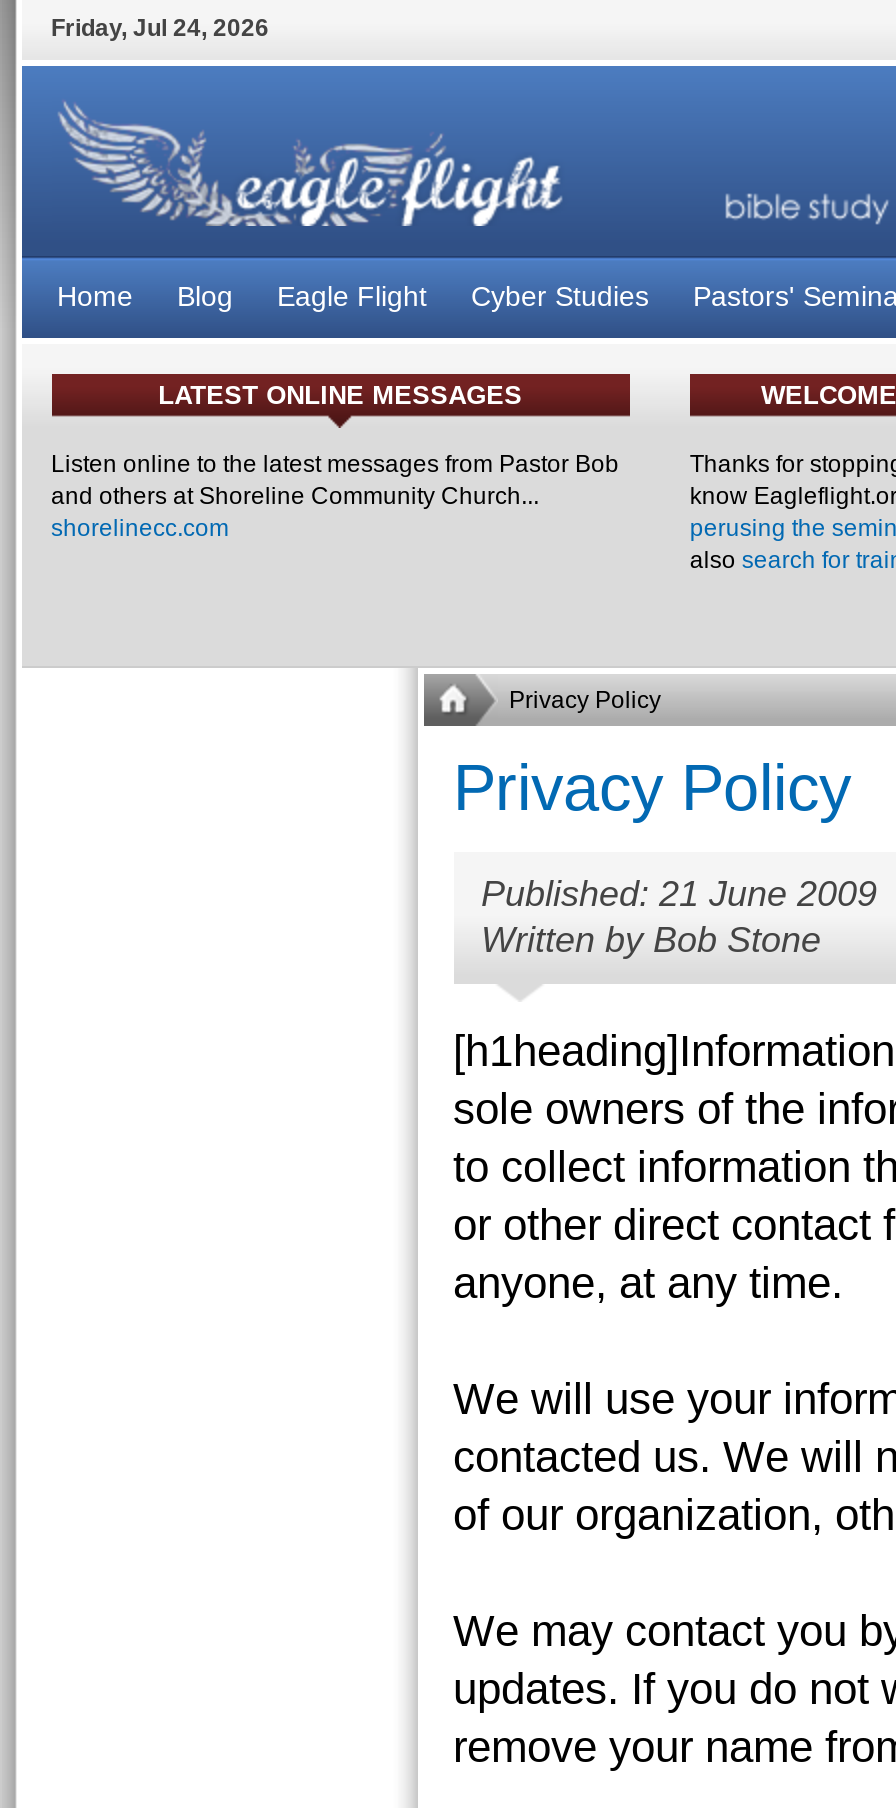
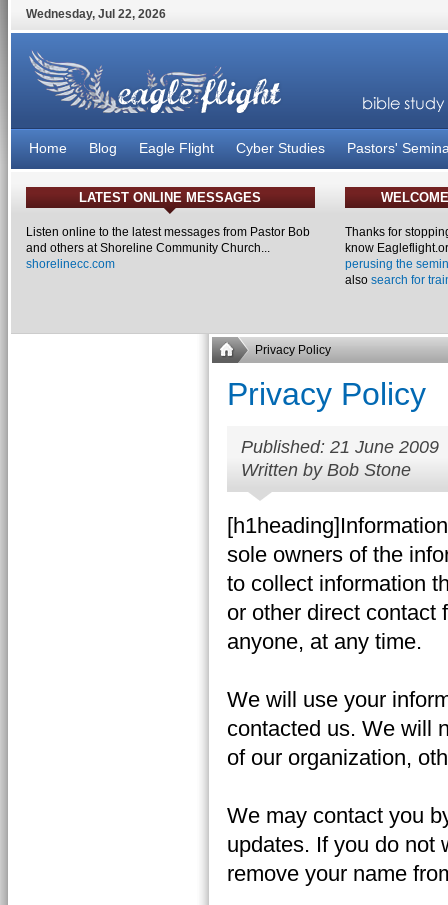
[51,14,269,42] Friday, Jul 24, 2026 -> [25,7,165,21] Wednesday, Jul 22, 2026

